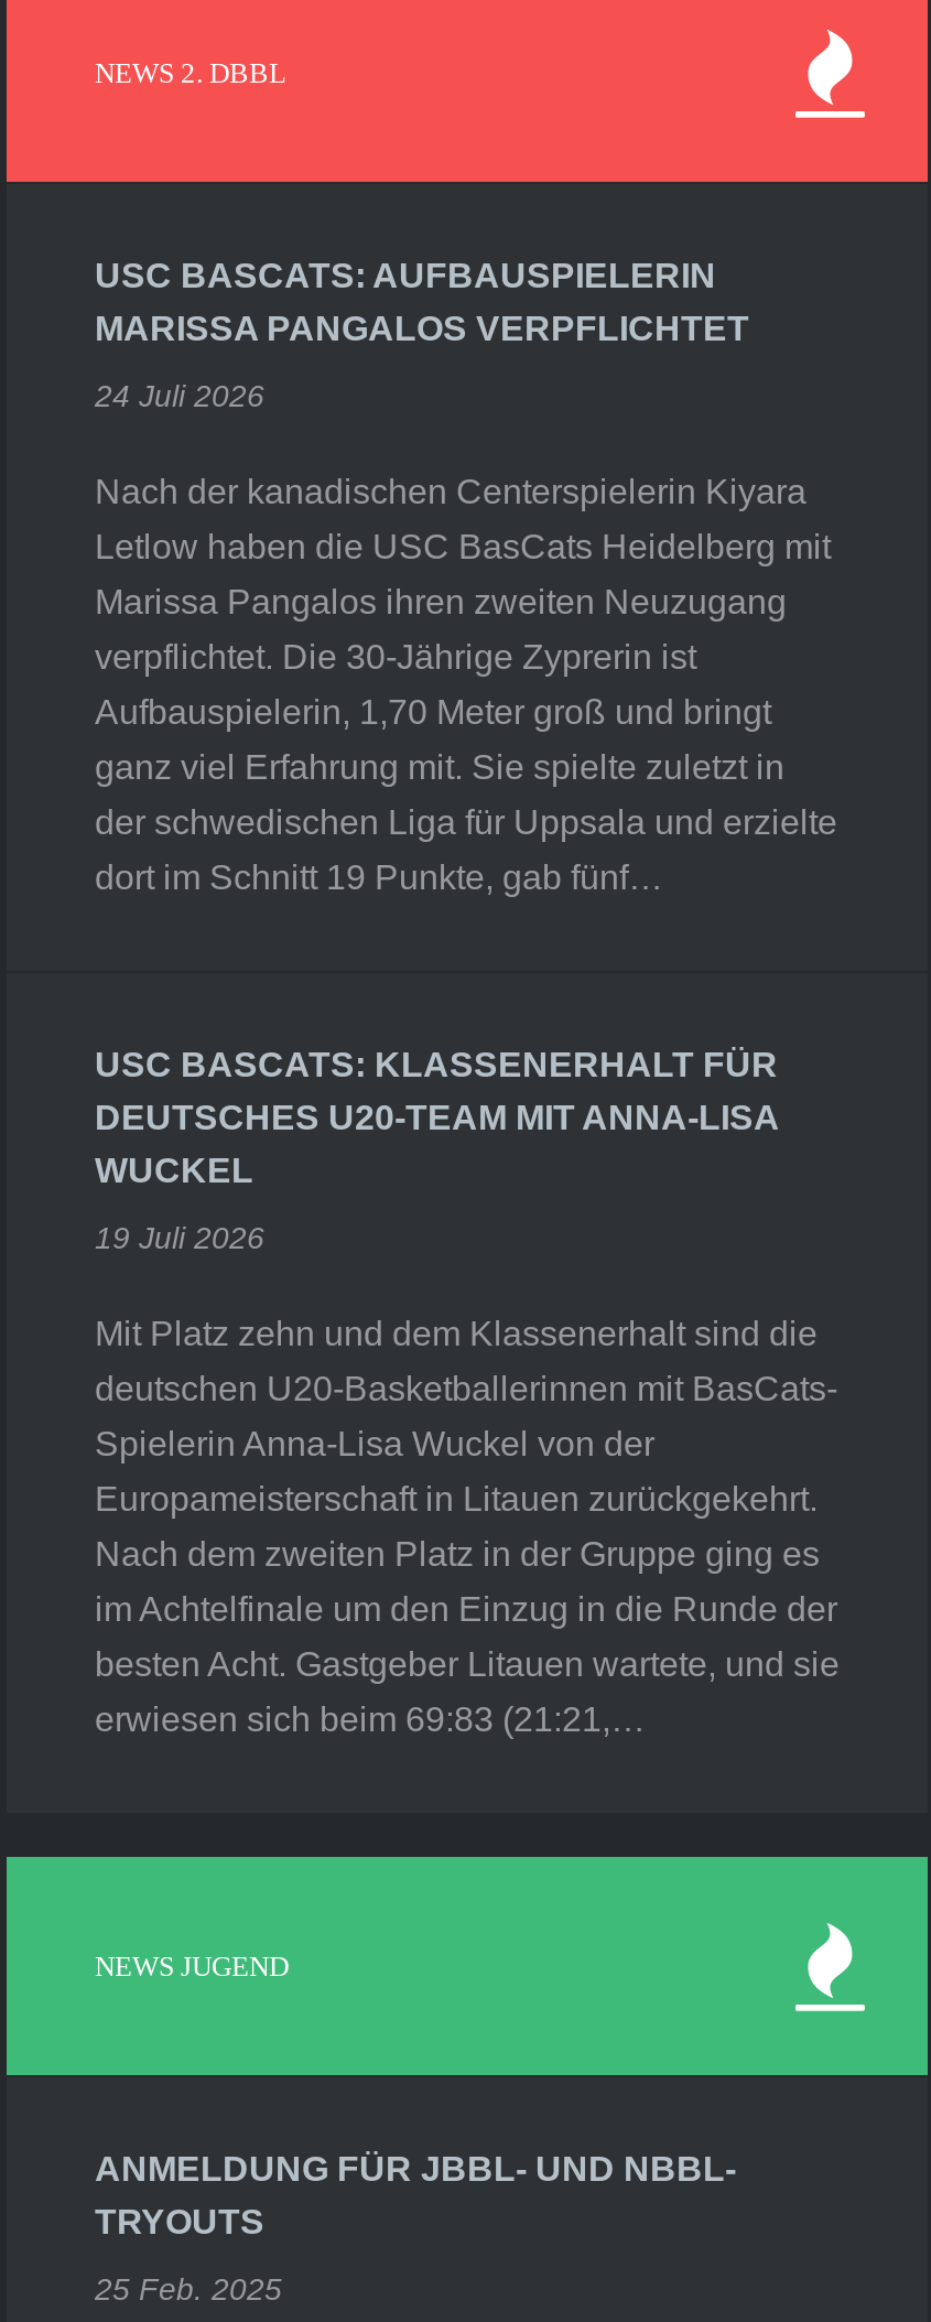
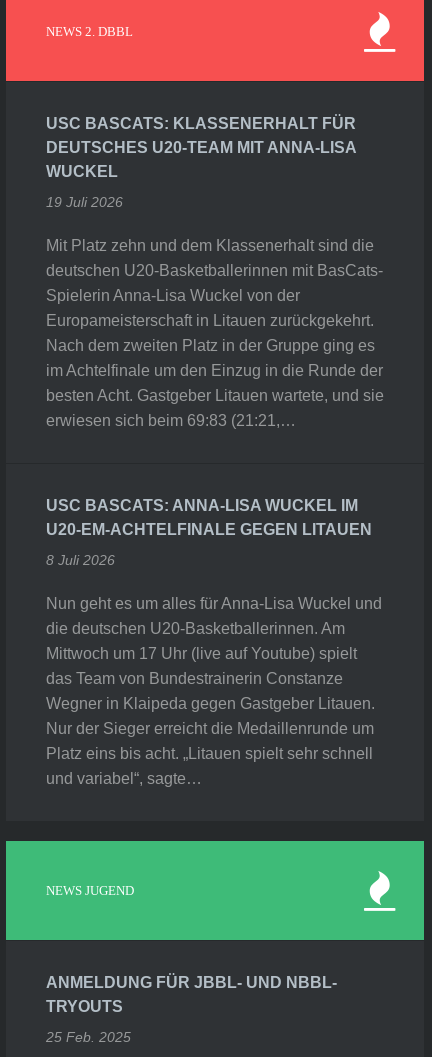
[95,257,837,896] USC BASCATS: AUFBAUSPIELERIN | MARISSA PANGALOS VERPFLICHTET | 24 Juli 2026 | Nach der kanadischen Centerspielerin Kiyara | Letlow haben die USC BasCats Heidelberg mit | Marissa Pangalos ihren zweiten Neuzugang | verpflichtet. Die 30-Jährige Zyprerin ist | Aufbauspielerin, 1,70 Meter groß und bringt | ganz viel Erfahrung mit. Sie spielte zuletzt in | der schwedischen Liga für Uppsala und erzielte | dort im Schnitt 19 Punkte, gab fünf… -> none
moved [95,1046,840,1738] -> [46,115,384,429]: USC BASCATS: KLASSENERHALT FÜR | DEUTSCHES U20-TEAM MIT ANNA-LISA | WUCKEL | ... | besten Acht. Gastgeber Litauen wartete, und sie | erwiesen sich beim 69:83 (21:21,…
none -> [46,497,382,787] USC BASCATS: ANNA-LISA WUCKEL IM | U20-EM-ACHTELFINALE GEGEN LITAUEN | 8 Juli 2026 | Nun geht es um alles für Anna-Lisa Wuckel und | die deutschen U20-Basketballerinnen. Am | Mittwoch um 17 Uhr (live auf Youtube) spielt | das Team von Bundestrainerin Constanze | Wegner in Klaipeda gegen Gastgeber Litauen. | Nur der Sieger erreicht die Medaillenrunde um | Platz eins bis acht. „Litauen spielt sehr schnell | und variabel“, sagte…

